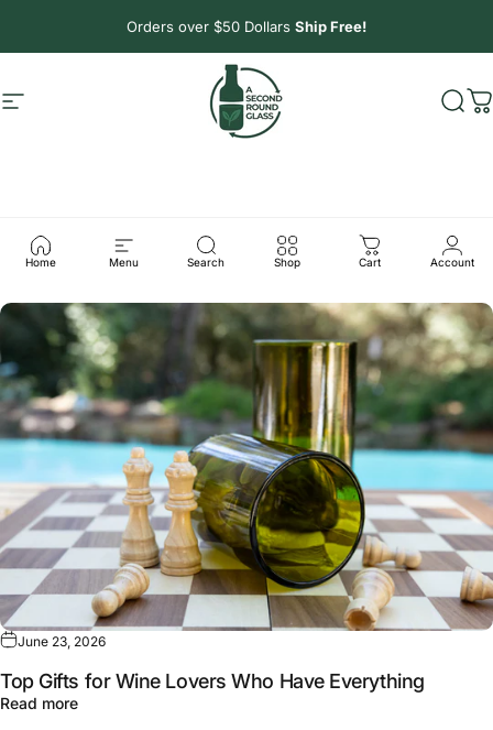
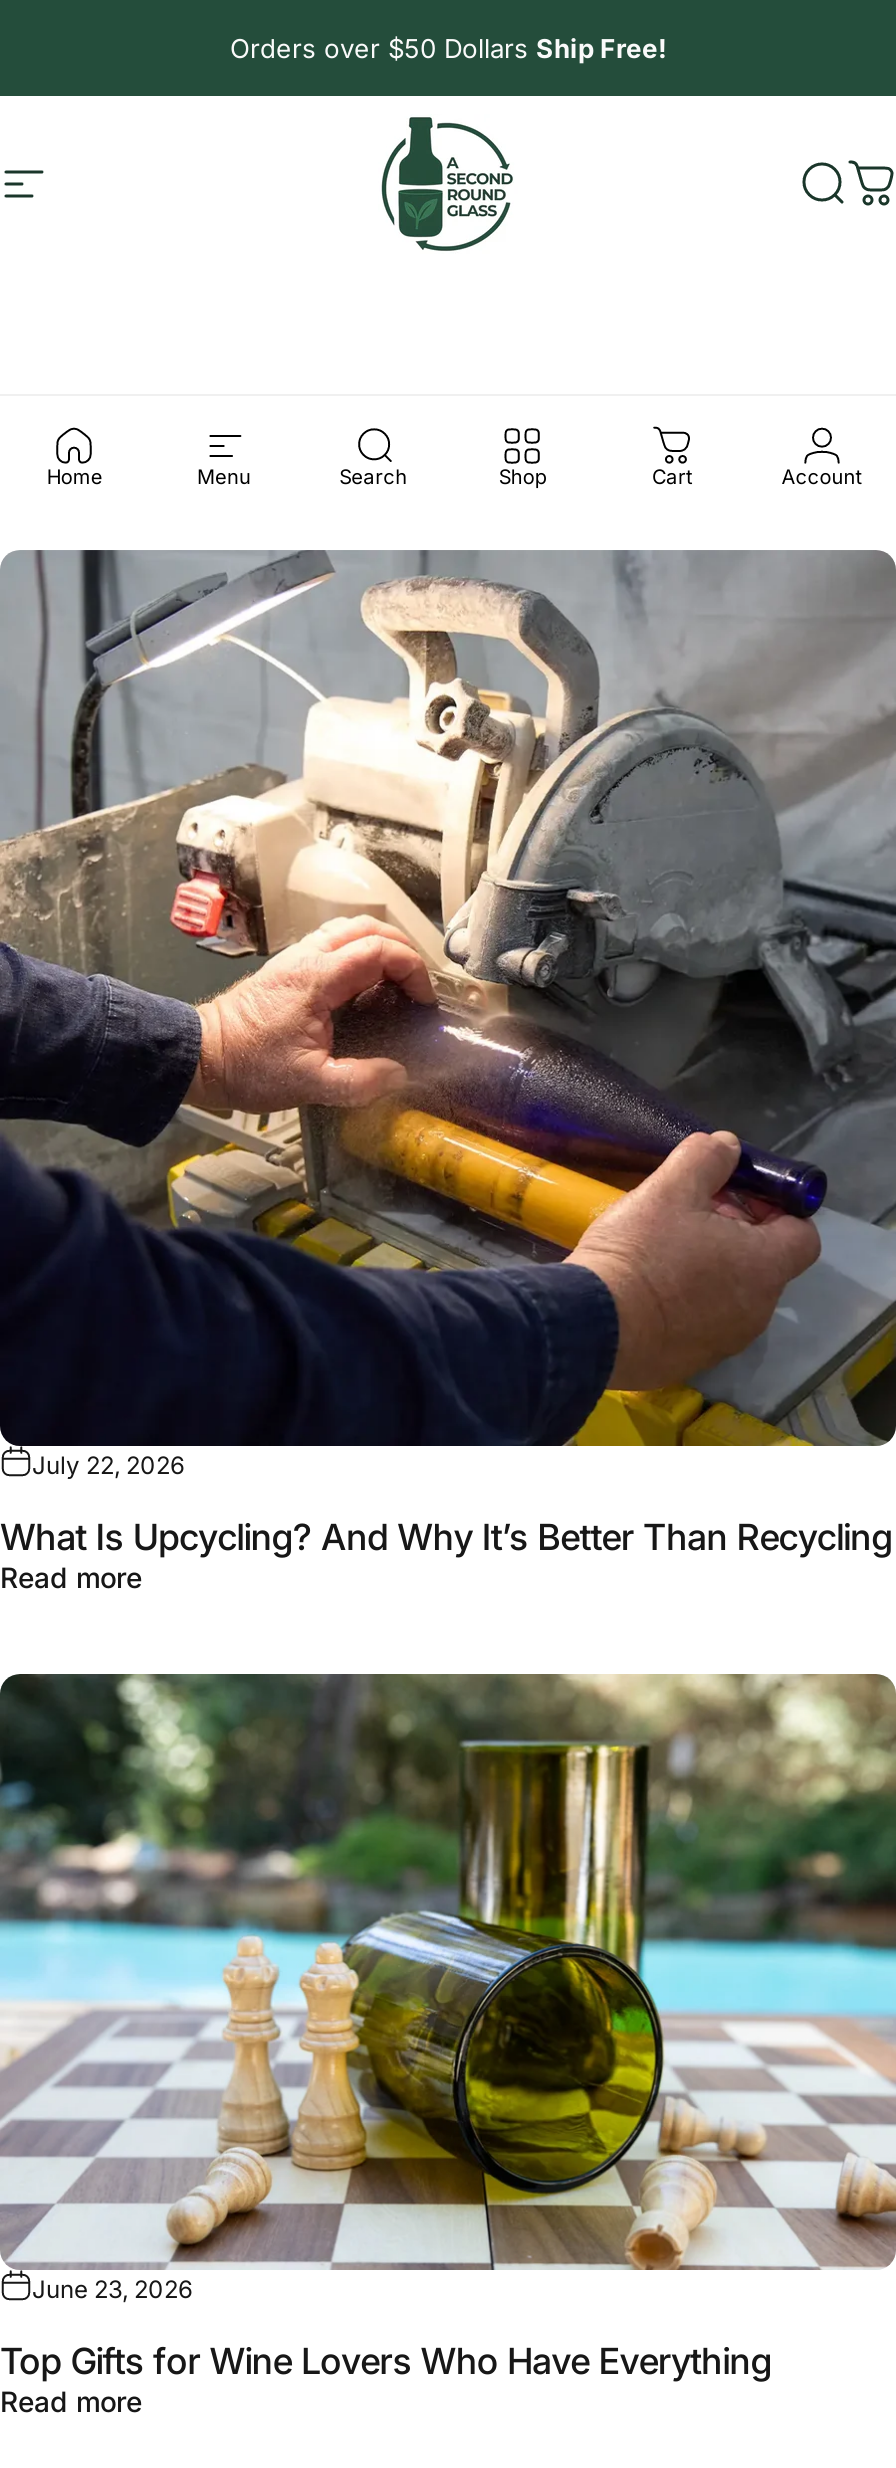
none -> [0,550,892,1594] [image] | July 22, 2026 | What Is Upcycling? And Why It’s Better Than Recycling | Read more

